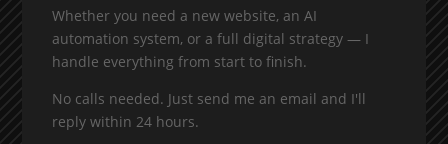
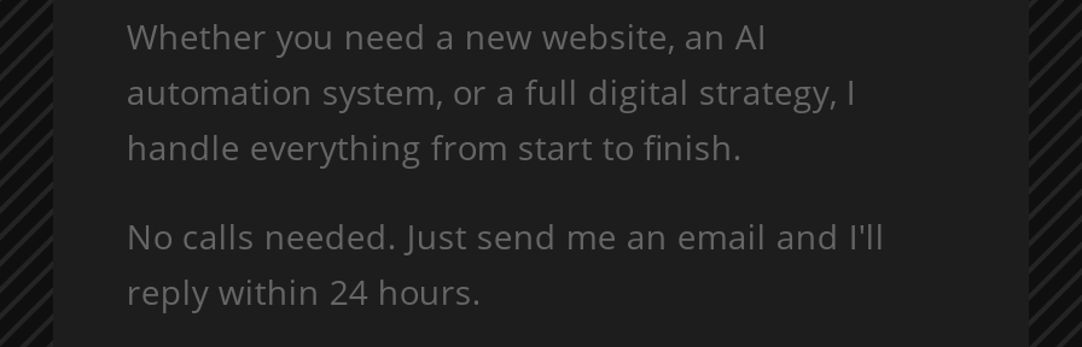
[52,29,369,48] automation system, or a full digital strategy — I -> [127,69,856,115] automation system, or a full digital strategy, I

